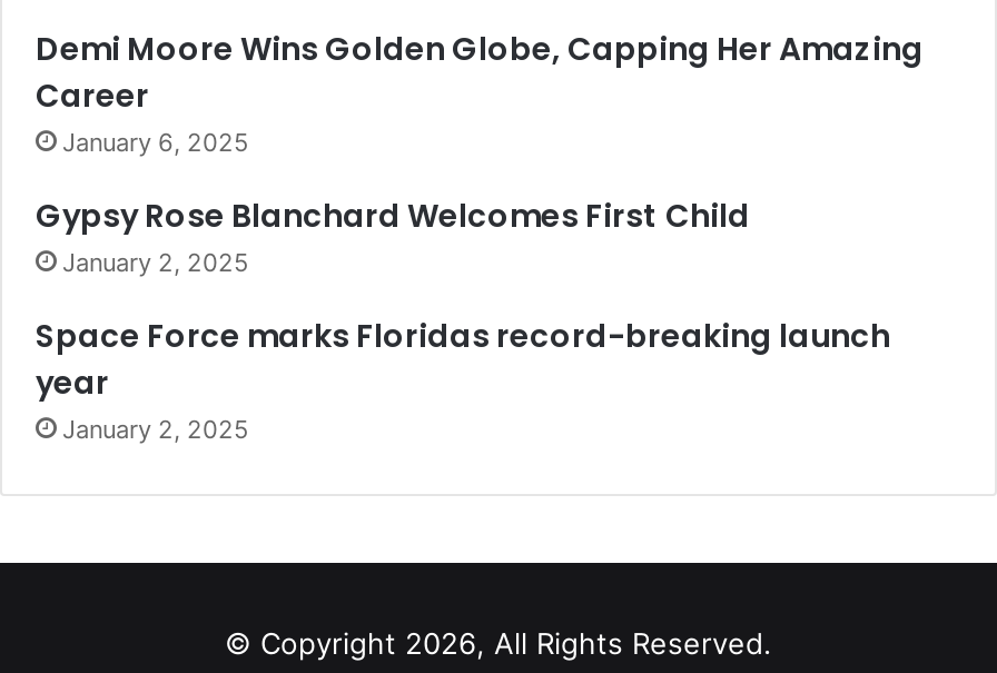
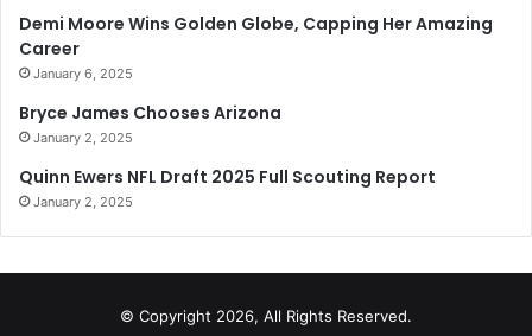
[36,194,750,238] Gypsy Rose Blanchard Welcomes First Child -> [19,101,281,125] Bryce James Chooses Arizona
[36,314,890,405] Space Force marks Floridas record-breaking launch | year -> [19,165,436,189] Quinn Ewers NFL Draft 2025 Full Scouting Report

